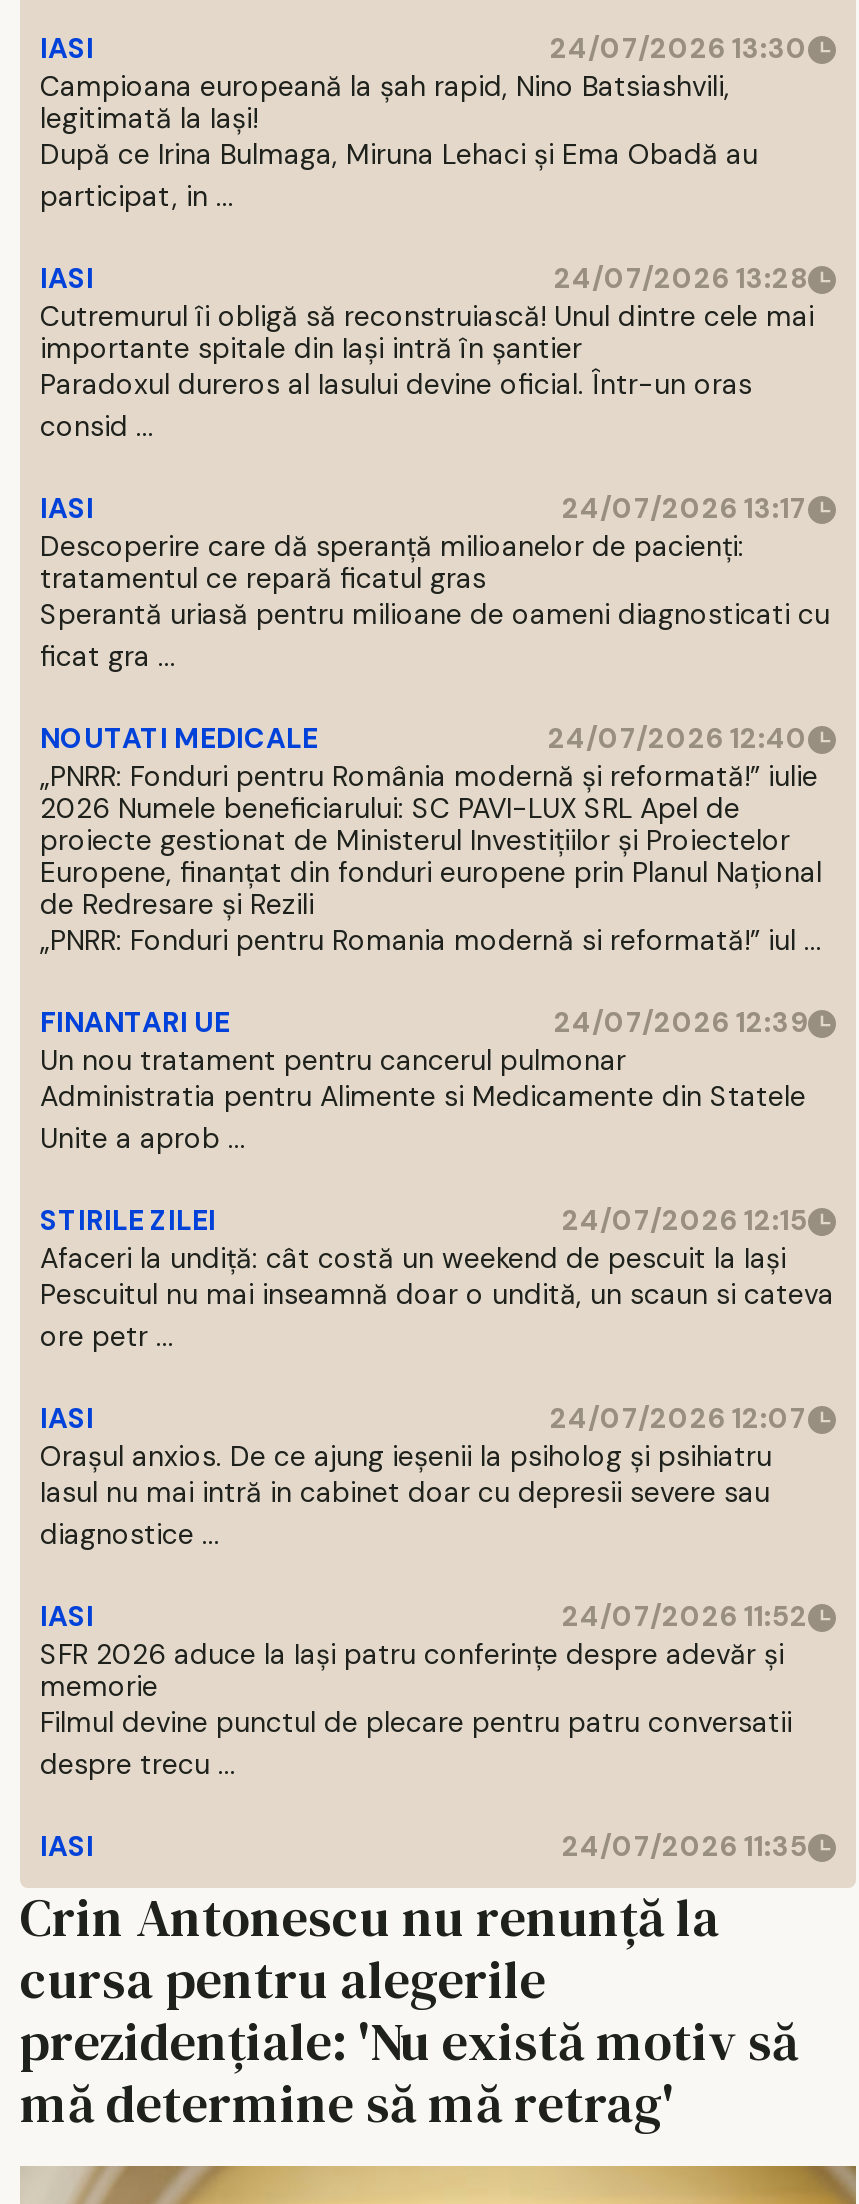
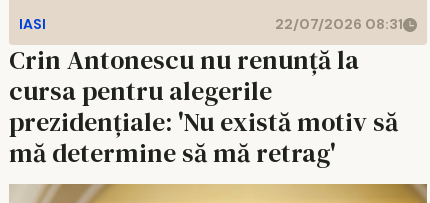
[40,30,834,1864] 24/07/2026 13:30 | Campioana europeană la şah rapid, Nino Batsiashvili, | legitimată la Iași! | După ce Irina Bulmaga, Miruna Lehaci şi Ema Obadă au | participat, in ... | IASI | 24/07/2026 13:28 | Cutremurul îi obligă să reconstruiască! Unul dintre cele mai | importante spitale din Iași intră în șantier | Paradoxul dureros al Iasului devine oficial. Într-un oras | consid ... | IASI | 24/07/2026 13:17 | Descoperire care dă speranță milioanelor de pacienți: | tratamentul ce repară ficatul gras | Sperantă uriasă pentru milioane de oameni diagnosticati cu | ficat gra ... | NOUTATI MEDICALE | 24/07/2026 12:40 | „PNRR: Fonduri pentru România modernă și reformată!” iulie | 2026 Numele beneficiarului: SC PAVI-LUX SRL Apel de | proiecte gestionat de Ministerul Investițiilor și Proiectelor | Europene, finanțat din fonduri europene prin Planul Național | de Redresare și Rezili | „PNRR: Fonduri pentru Romania modernă si reformată!” iul ... | FINANTARI UE | 24/07/2026 12:39 | Un nou tratament pentru cancerul pulmonar | Administratia pentru Alimente si Medicamente din Statele | Unite a aprob ... | STIRILE ZILEI | 24/07/2026 12:15 | Afaceri la undiță: cât costă un weekend de pescuit la Iași | Pescuitul nu mai inseamnă doar o undită, un scaun si cateva | ore petr ... | IASI | 24/07/2026 12:07 | Orașul anxios. De ce ajung ieșenii la psiholog și psihiatru | Iasul nu mai intră in cabinet doar cu depresii severe sau | diagnostice ... | IASI | 24/07/2026 11:52 | SFR 2026 aduce la Iași patru conferințe despre adevăr și | memorie | Filmul devine punctul de plecare pentru patru conversatii | despre trecu ... | IASI | 24/07/2026 11:35 -> [275,15,403,33] 22/07/2026 08:31

